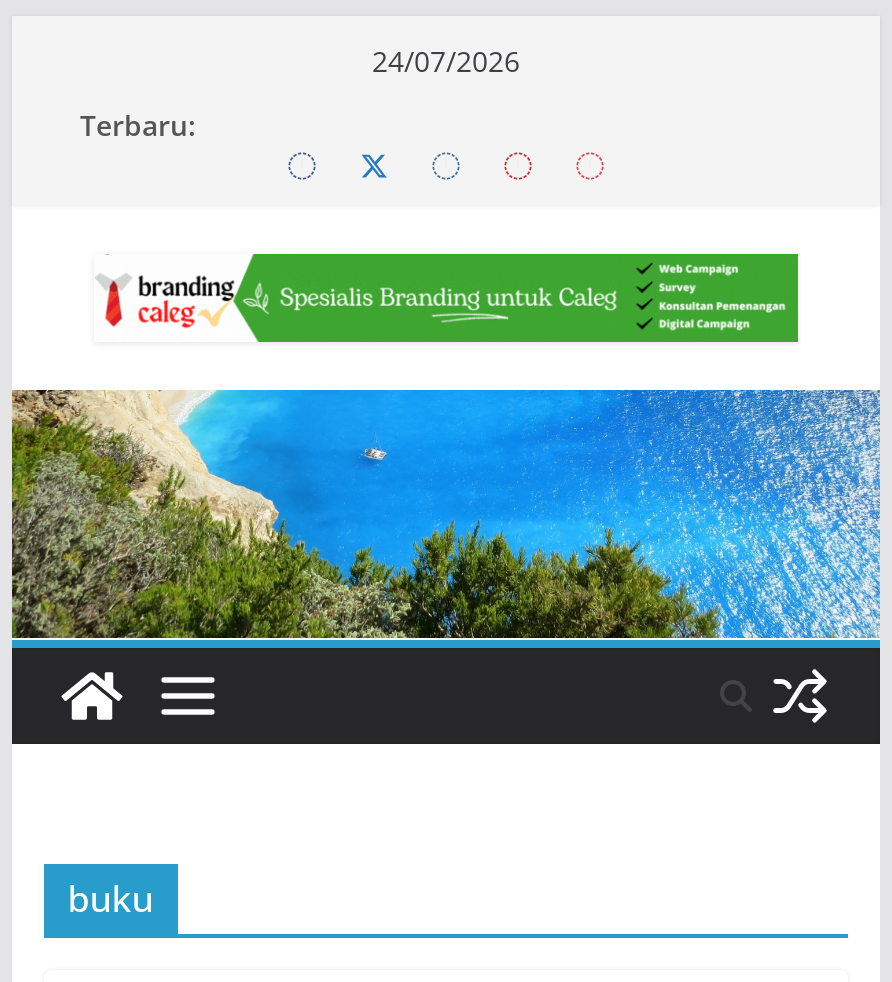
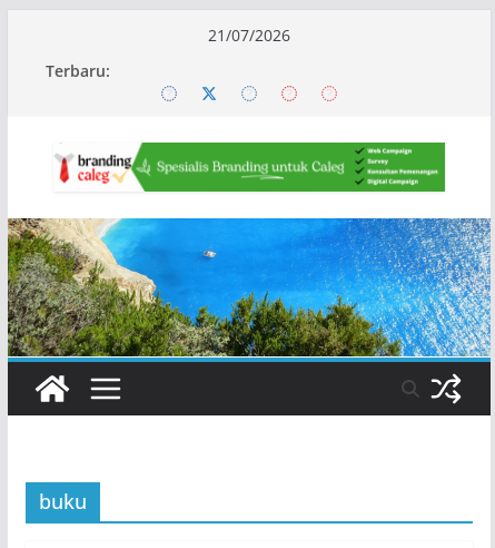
[372,42,520,80] 24/07/2026 -> [208,25,290,46] 21/07/2026

